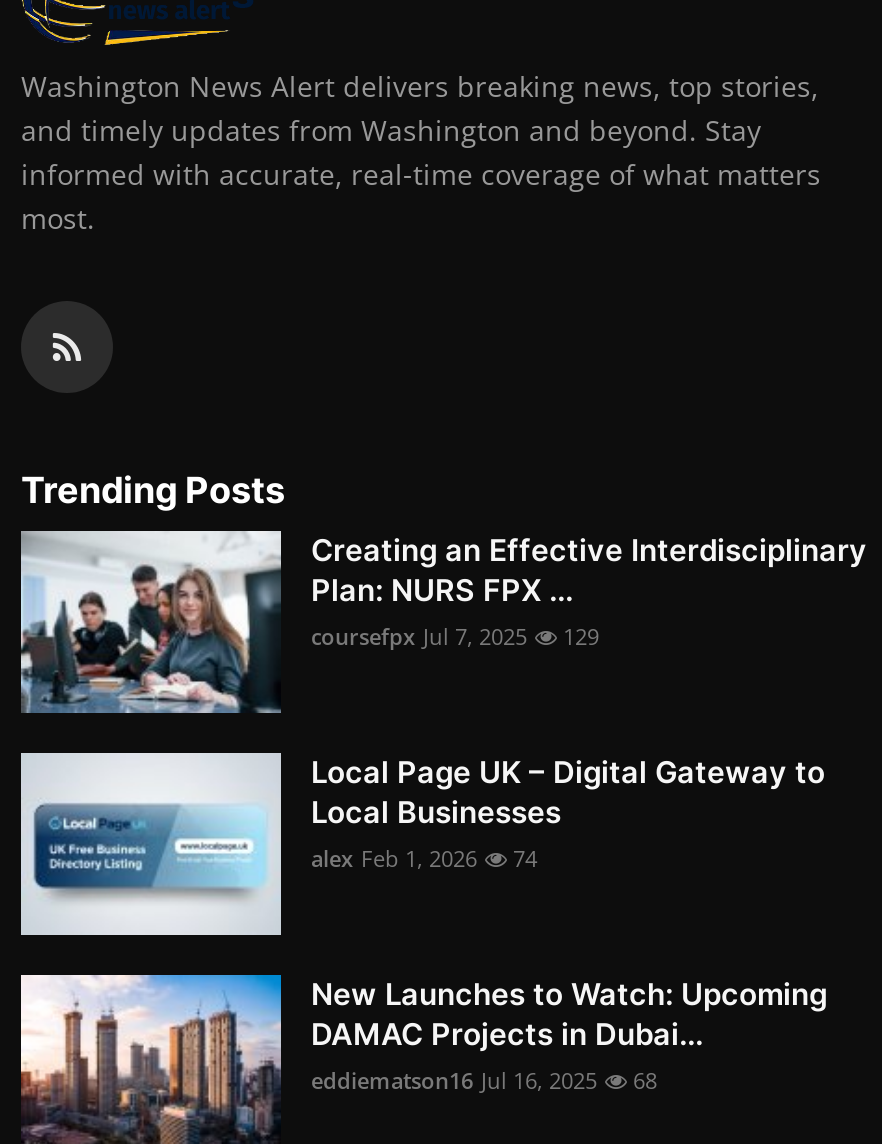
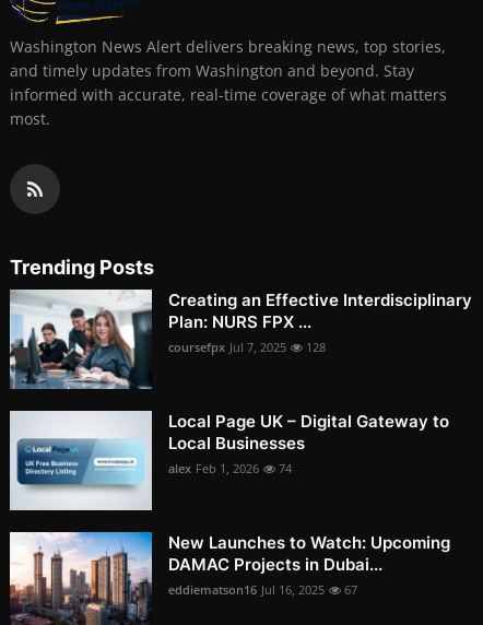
[311,621,599,651] coursefpx Jul 7, 2025 129 -> [168,339,326,356] coursefpx Jul 7, 2025 128
[311,1065,657,1095] eddiematson16 Jul 16, 2025 68 -> [168,582,357,598] eddiematson16 Jul 16, 2025 67

